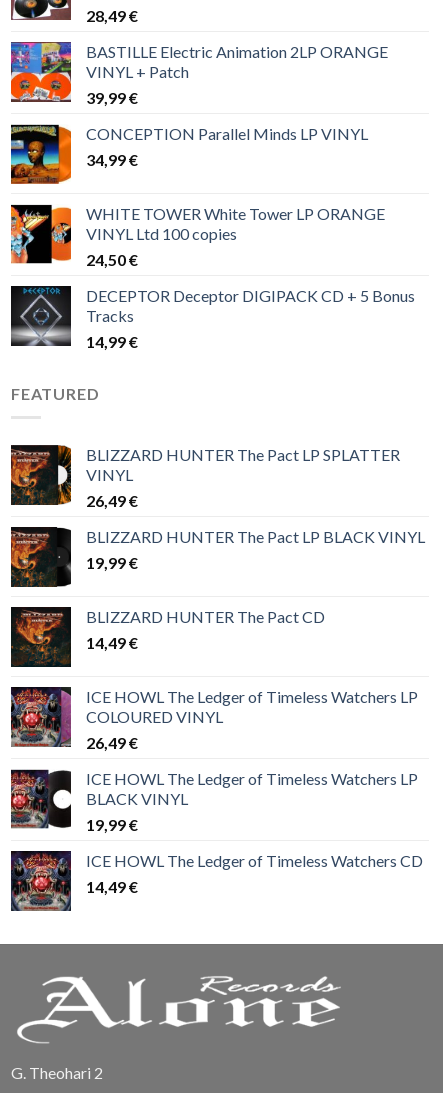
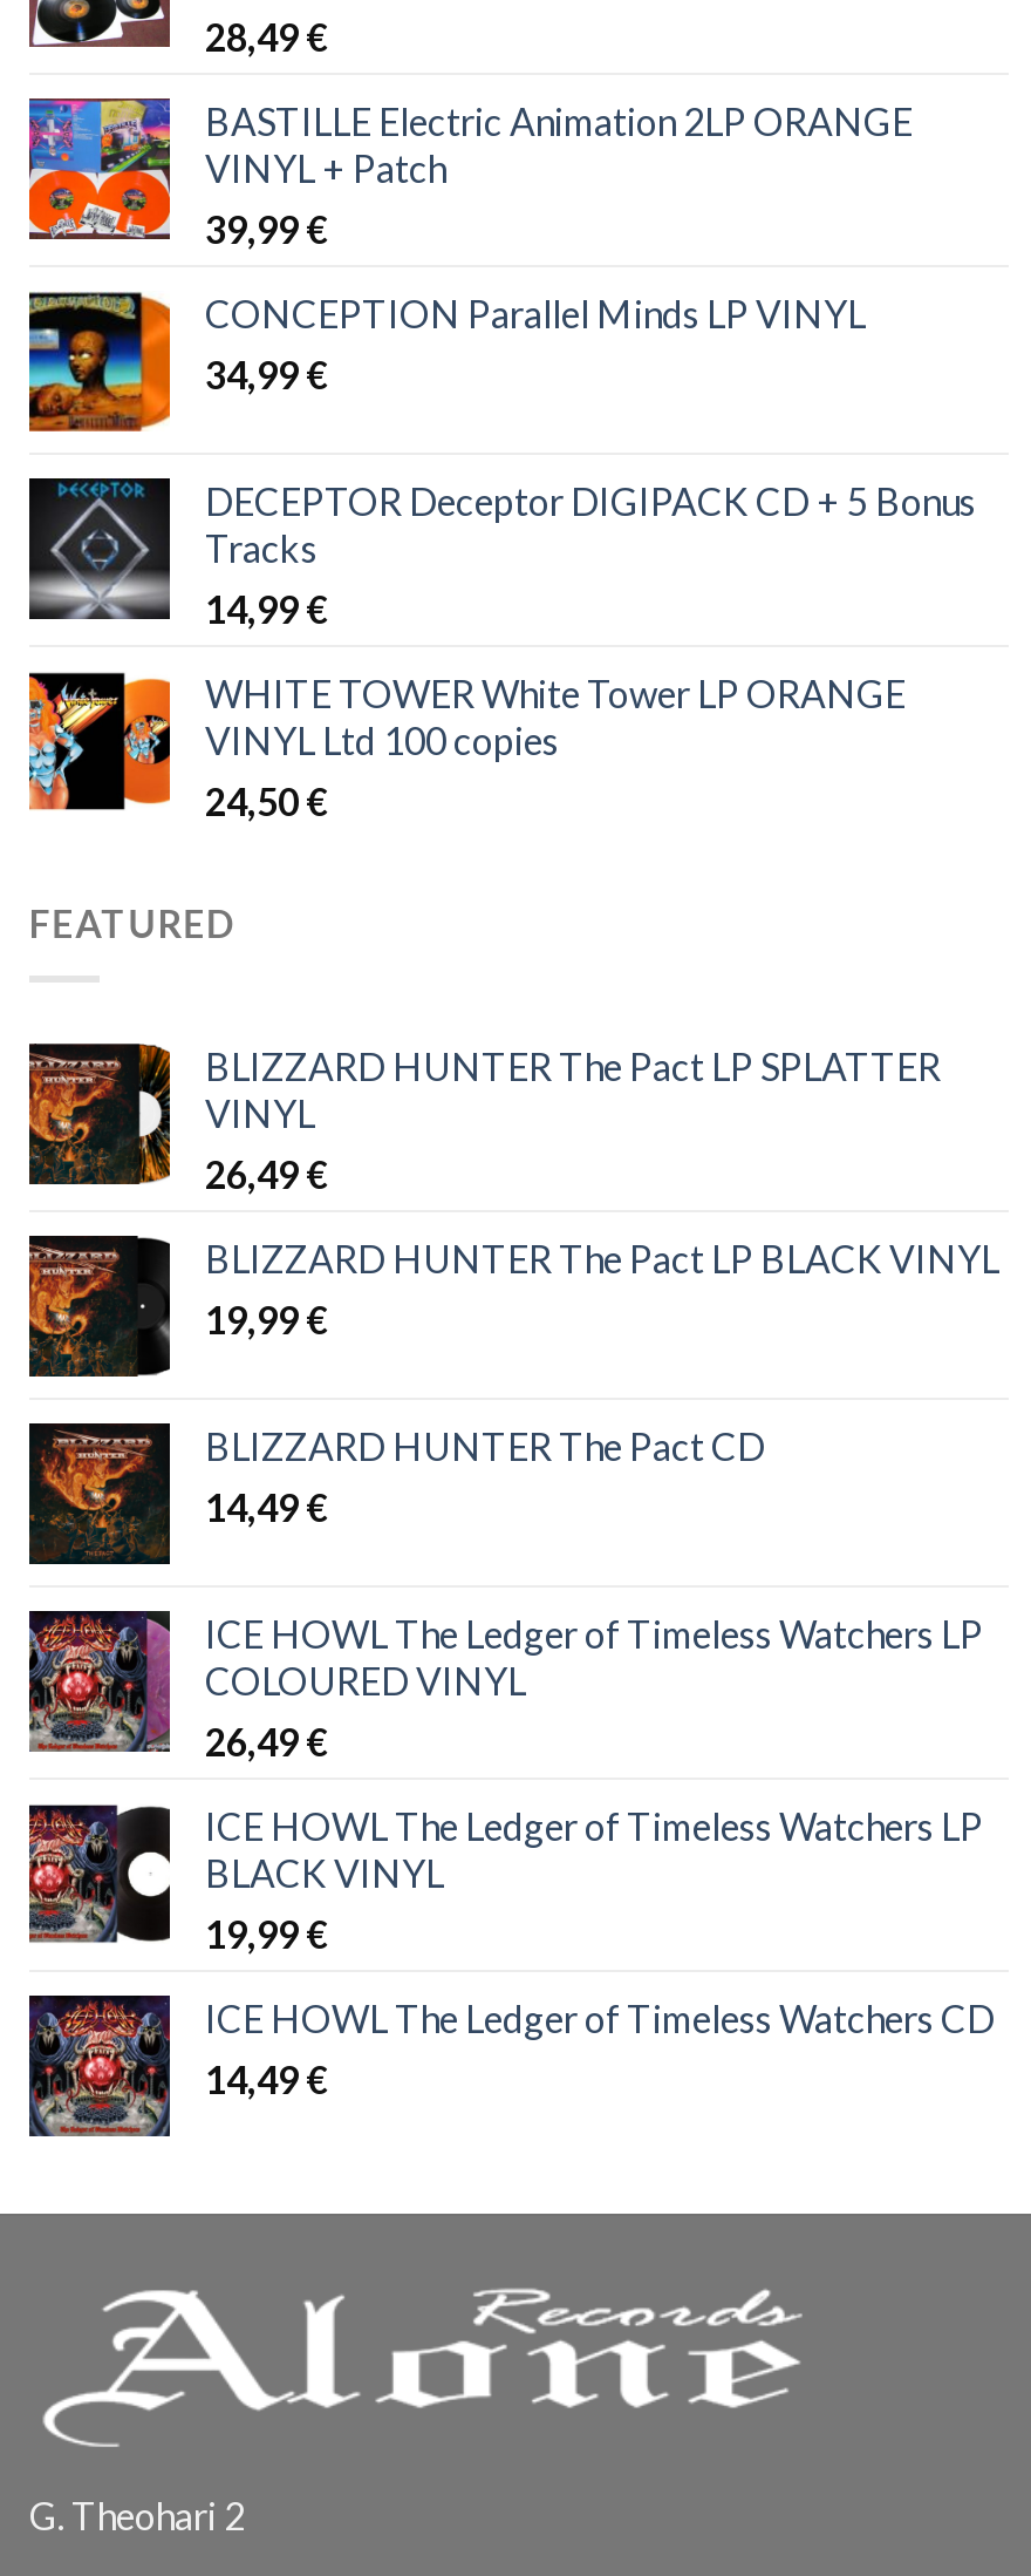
moved [9,204,385,269] -> [25,670,906,822]: [image] | WHITE TOWER White Tower LP ORANGE | VINYL Ltd 100 copies | 24,50 €
moved [10,285,415,351] -> [27,476,976,630]: [image] | DECEPTOR Deceptor DIGIPACK CD + 5 Bonus | Tracks | 14,99 €

